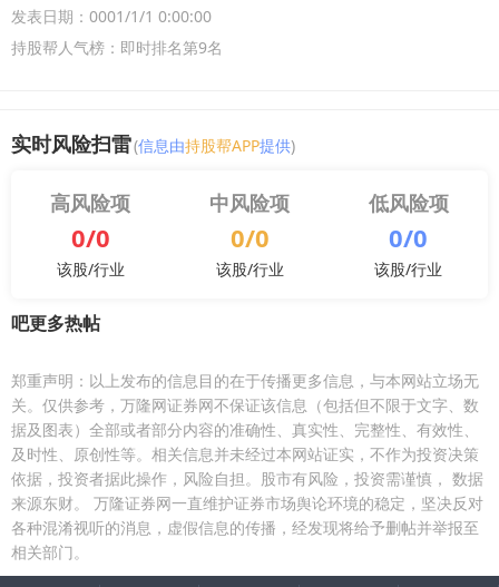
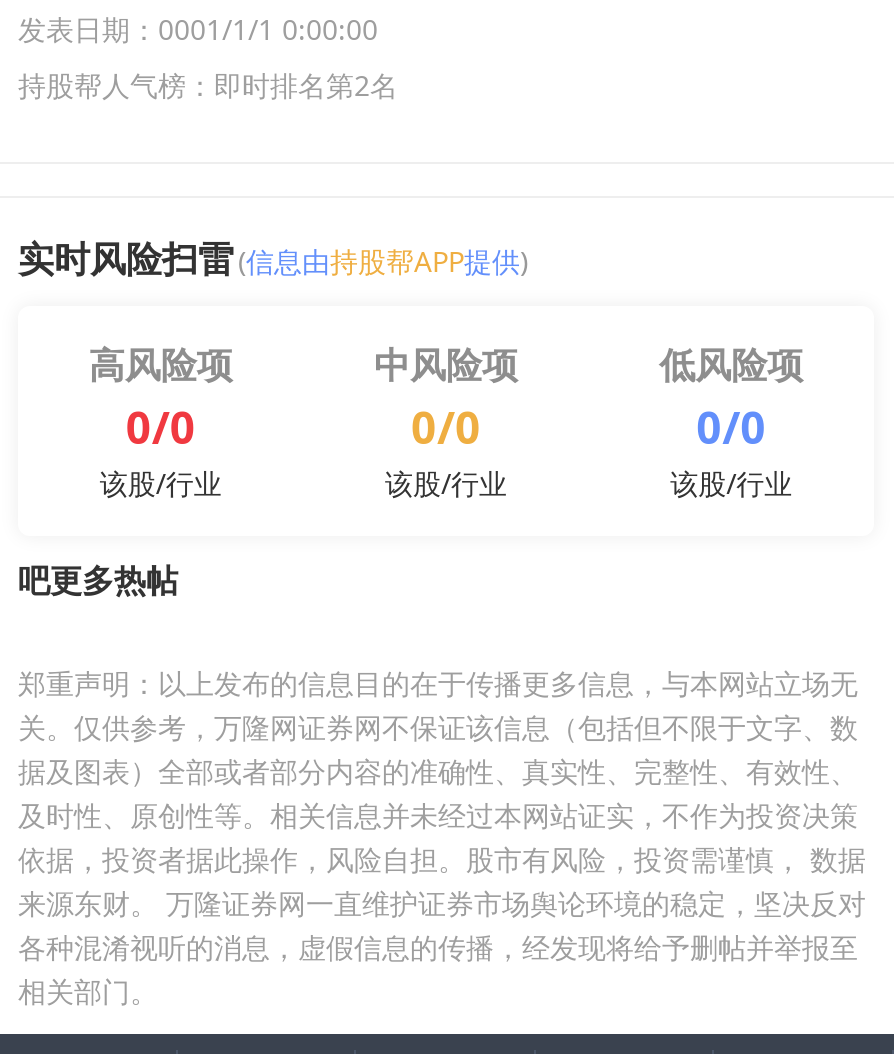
[11,37,223,58] 持股帮人气榜：即时排名第9名 -> [18,66,398,104] 持股帮人气榜：即时排名第2名

